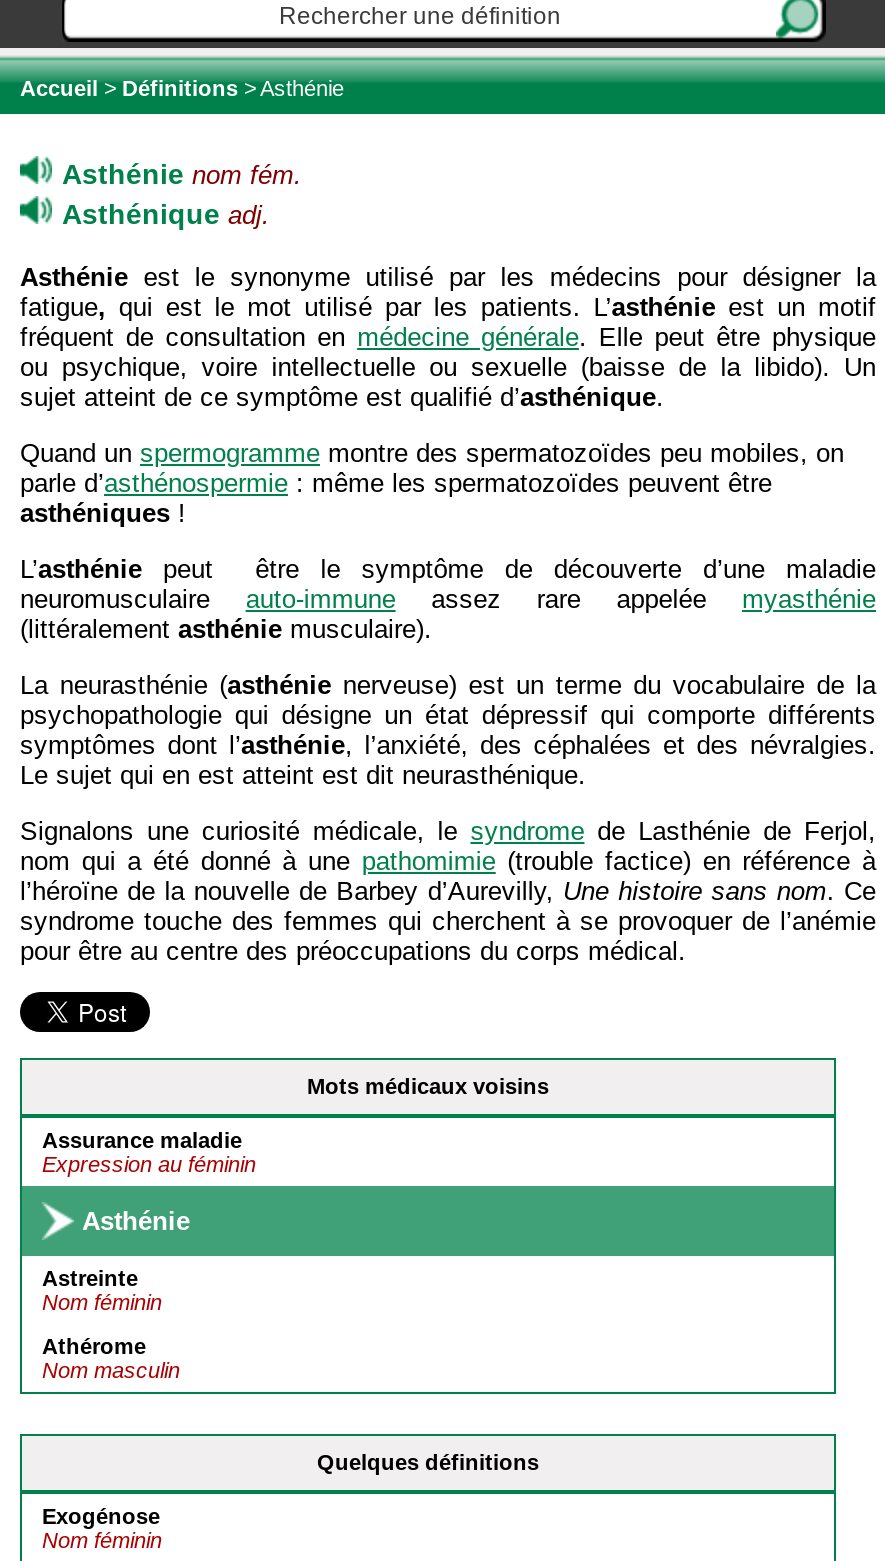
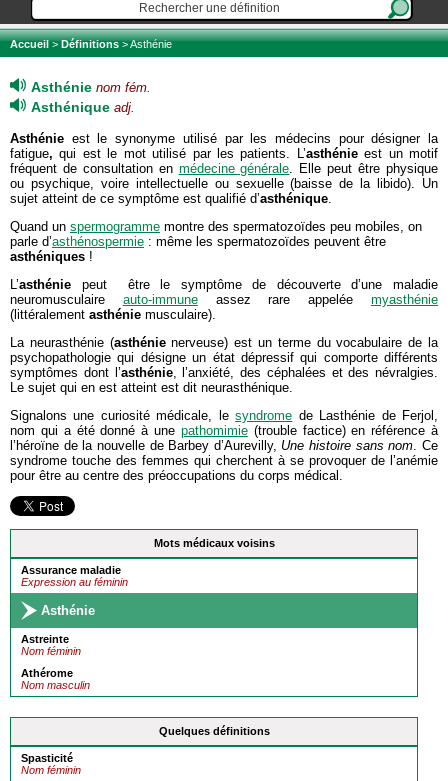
[42,1504,160,1528] Exogénose -> [21,752,73,764] Spasticité

